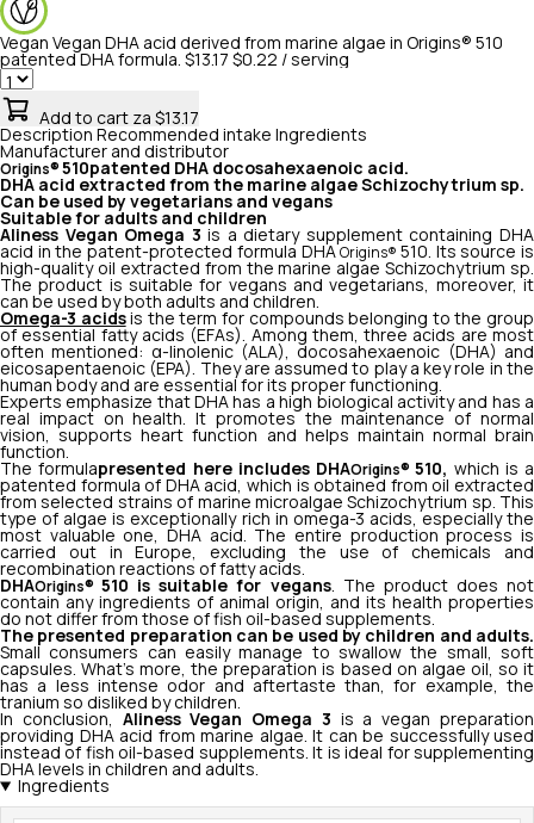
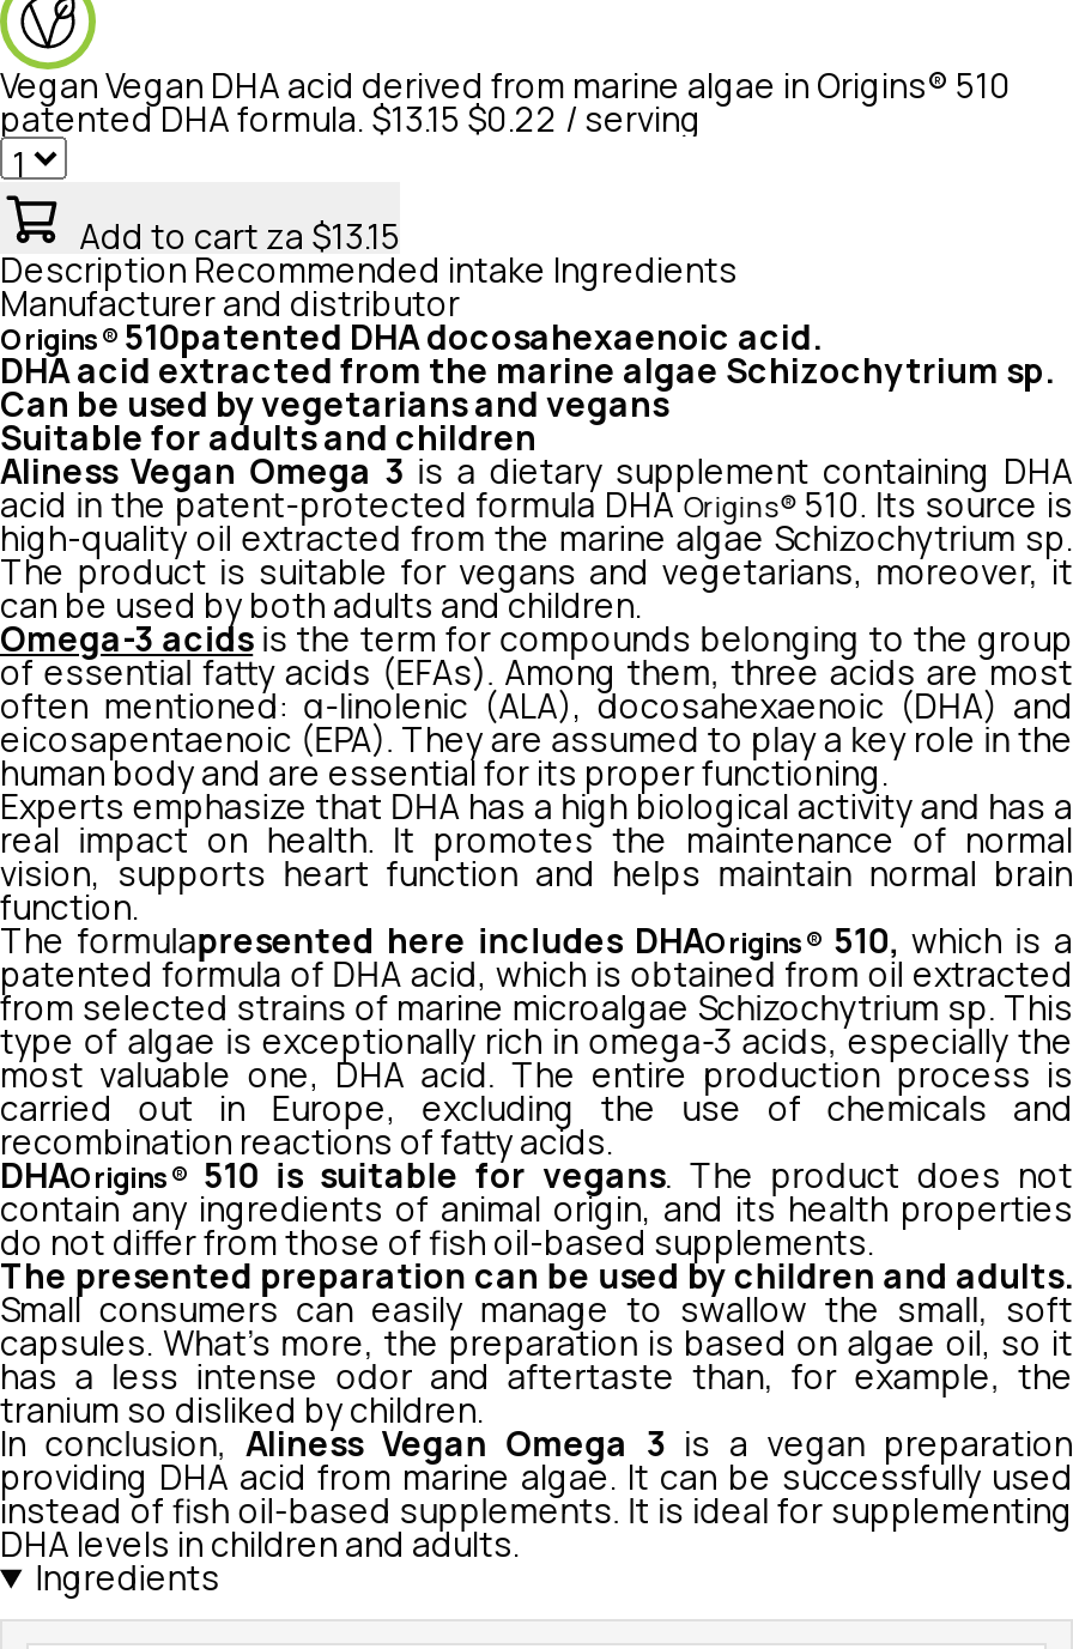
[0,51,349,68] patented DHA formula. $13.17 $0.22 / serving -> [0,103,702,137] patented DHA formula. $13.15 $0.22 / serving
[39,110,199,126] Add to cart za $13.17 -> [79,220,400,254] Add to cart za $13.15

